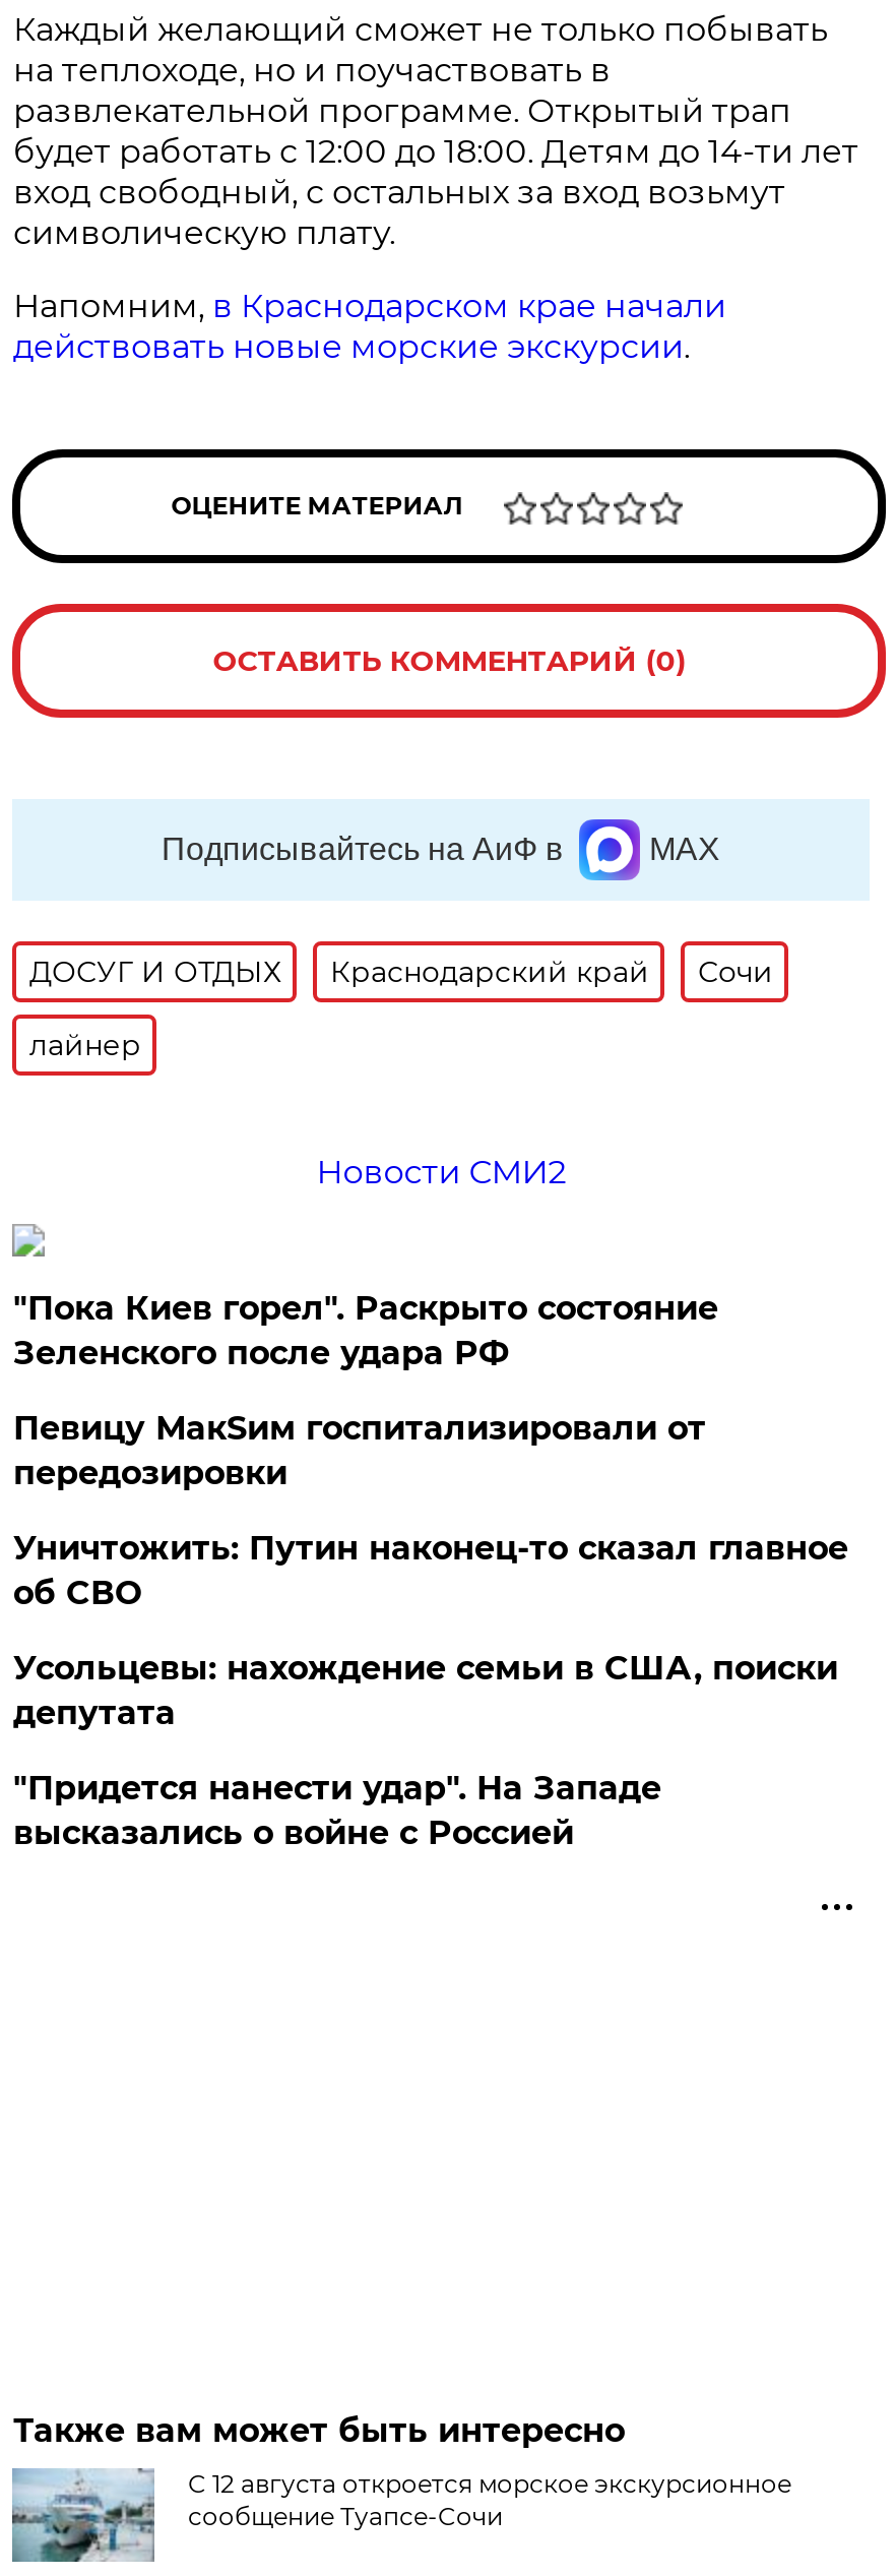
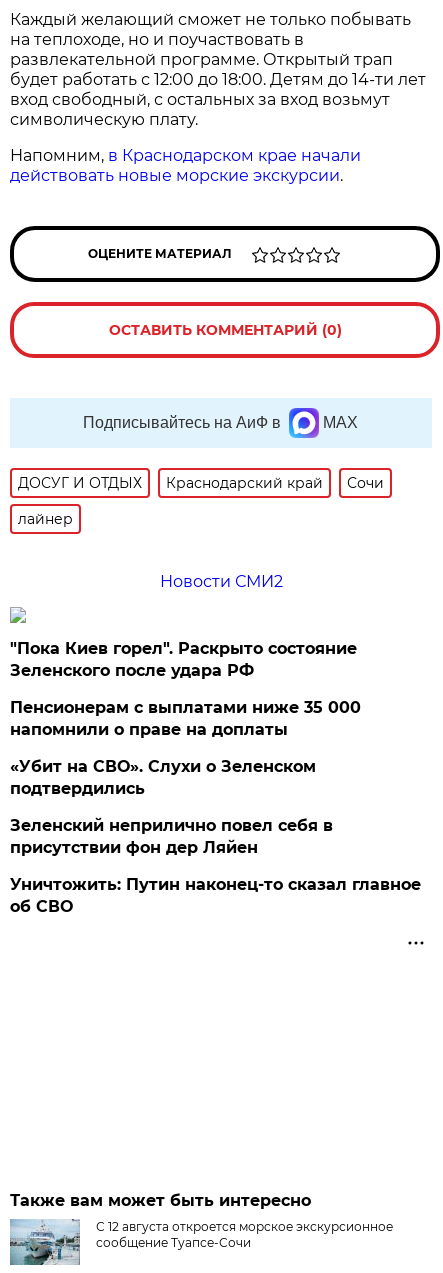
[13,1409,706,1492] Певицу МакSим госпитализировали от | передозировки -> [10,698,361,857] Пенсионерам с выплатами ниже 35 000 | напомнили о праве на доплаты | «Убит на СВО». Слухи о Зеленском | подтвердились | Зеленский неприлично повел cебя в | присутствии фон дер Ляйен
moved [13,1529,848,1612] -> [10,875,421,916]: Уничтожить: Путин наконец-то сказал главное | об СВО
[13,1649,838,1852] Усольцевы: нахождение семьи в США, поиски | депутата | "Придется нанести удар". На Западе | высказались о войне с Россией -> none

